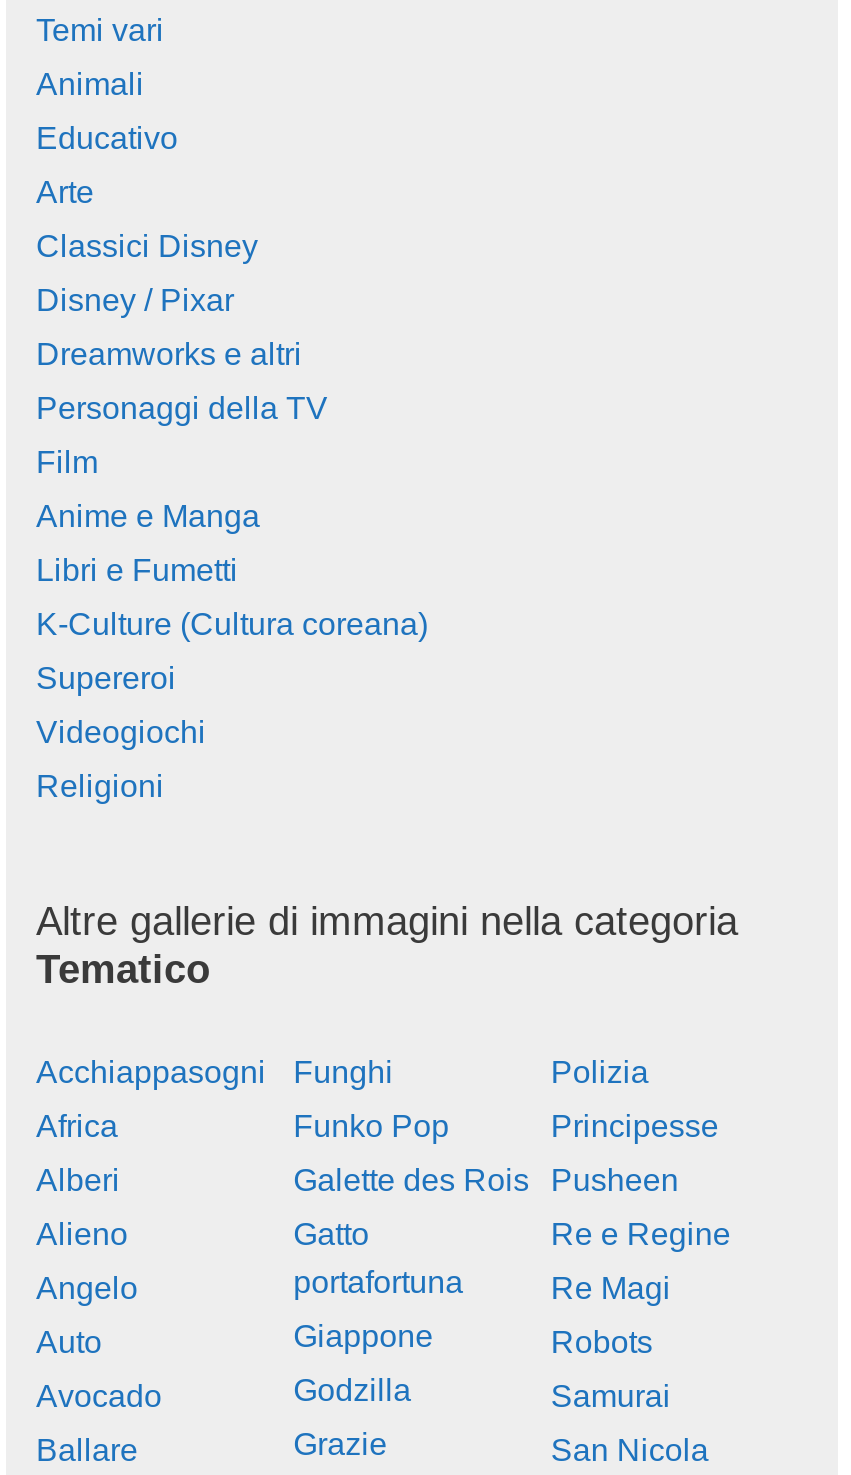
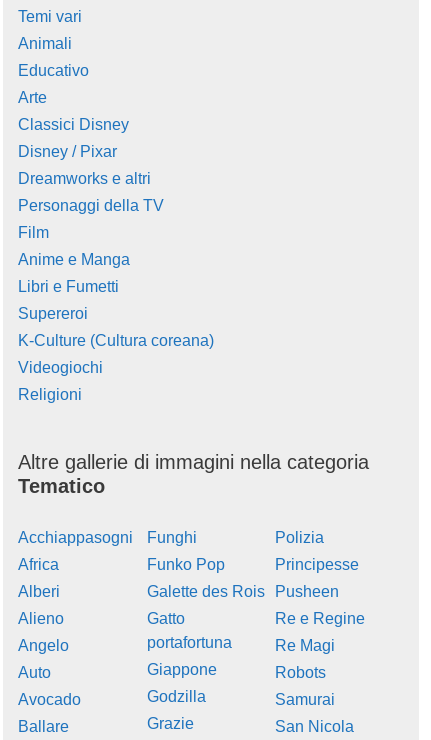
moved [36,606,428,640] -> [18,331,214,348]: K-Culture (Cultura coreana)
moved [36,660,176,694] -> [18,304,88,321]: Supereroi

